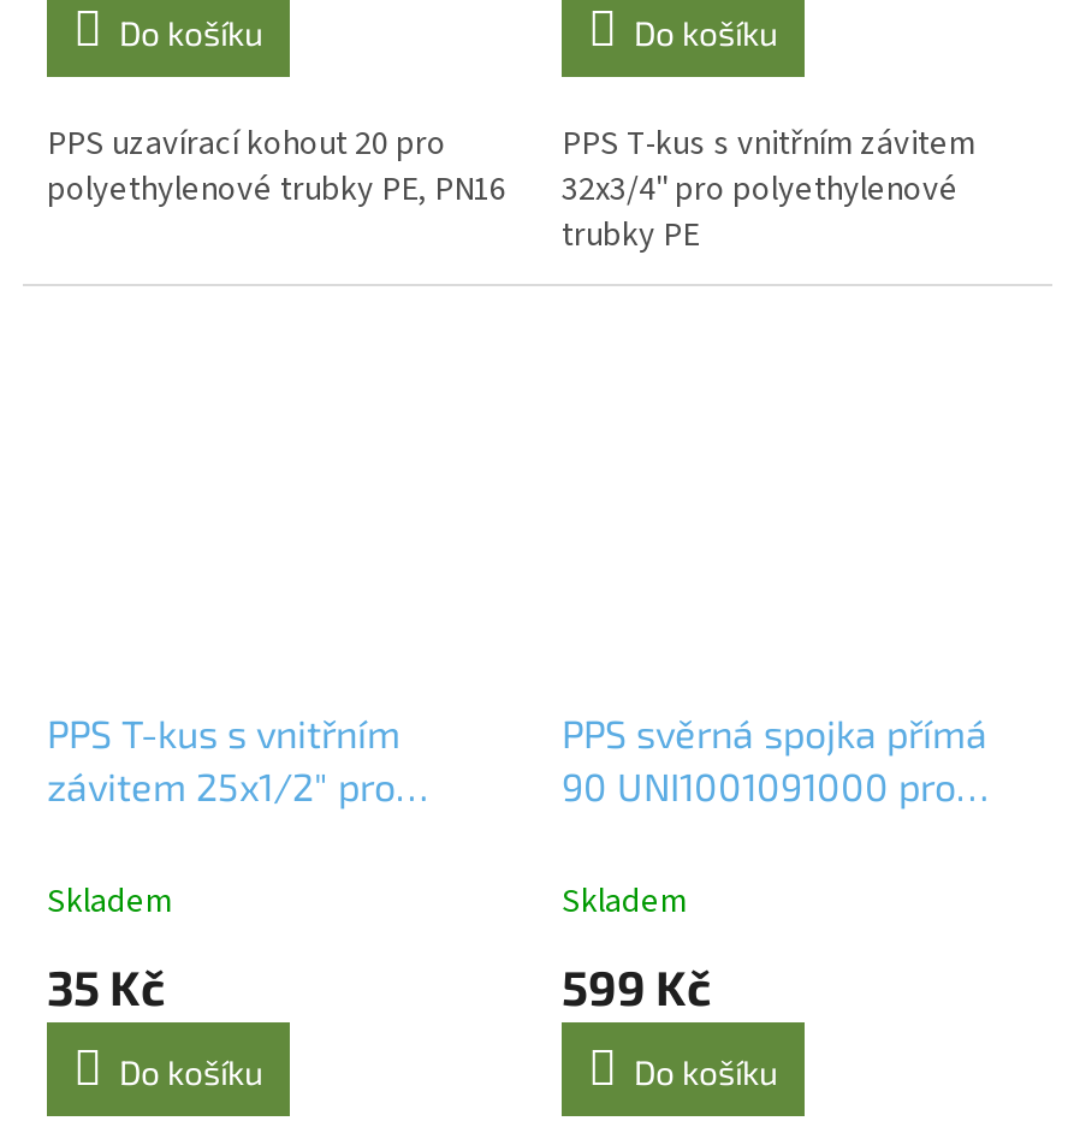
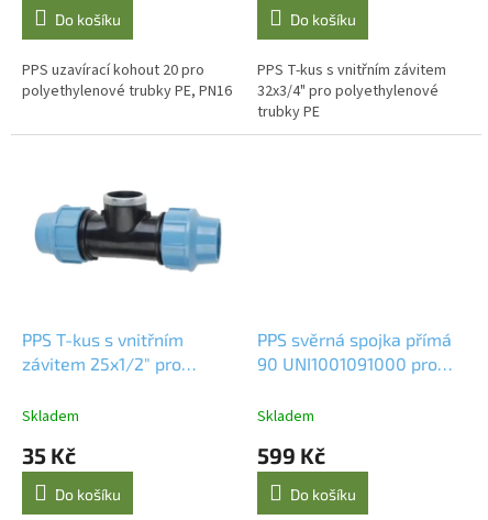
none -> [34,189,222,273] [image]

